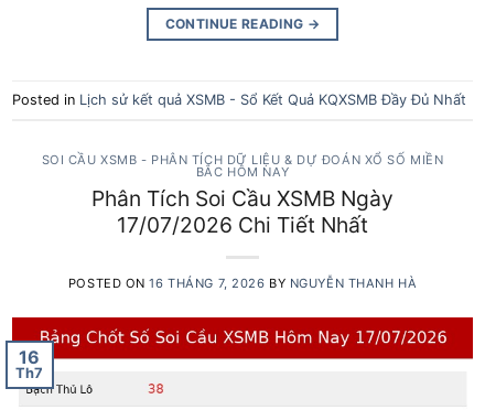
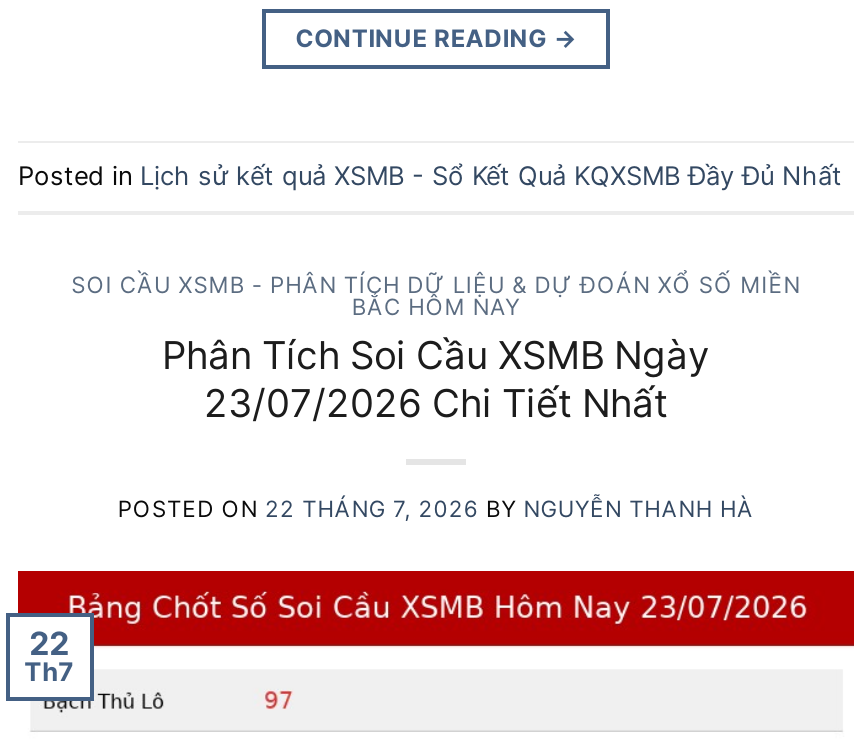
[117,212,368,238] 17/07/2026 Chi Tiết Nhất -> [204,379,668,427] 23/07/2026 Chi Tiết Nhất
[68,275,417,291] POSTED ON 16 THÁNG 7, 2026 BY NGUYỄN THANH HÀ -> [118,495,754,523] POSTED ON 22 THÁNG 7, 2026 BY NGUYỄN THANH HÀ
[19,347,40,369] 16 -> [29,624,69,664] 22

